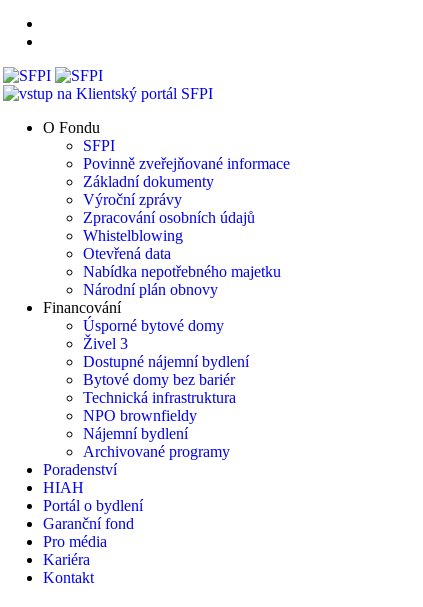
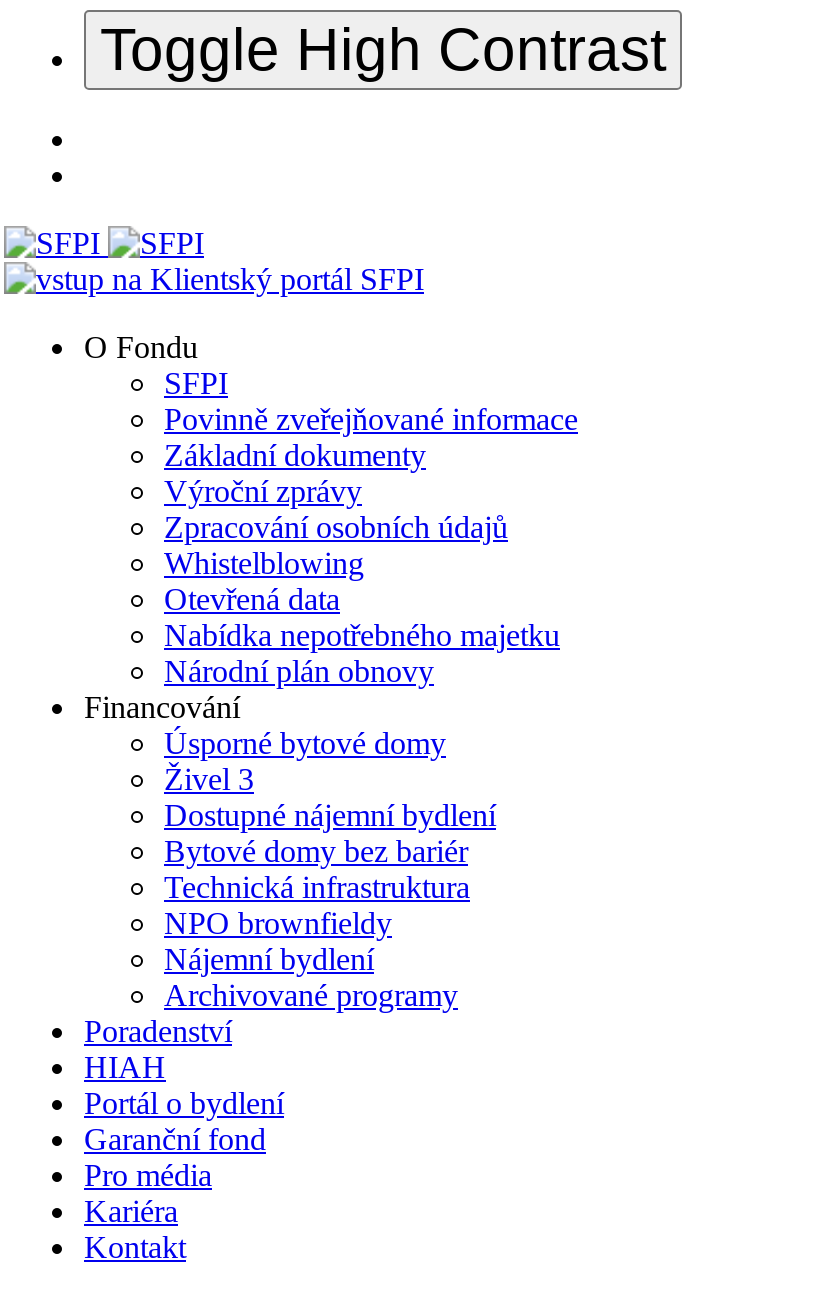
none -> [100,16,666,82] Toggle High Contrast

